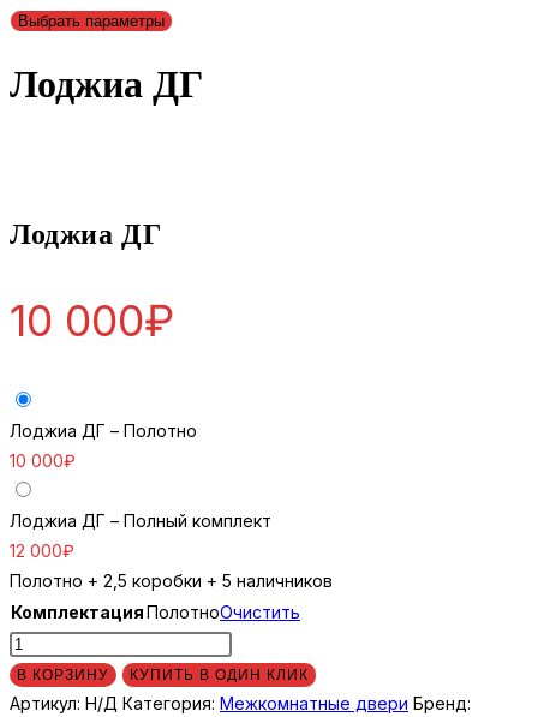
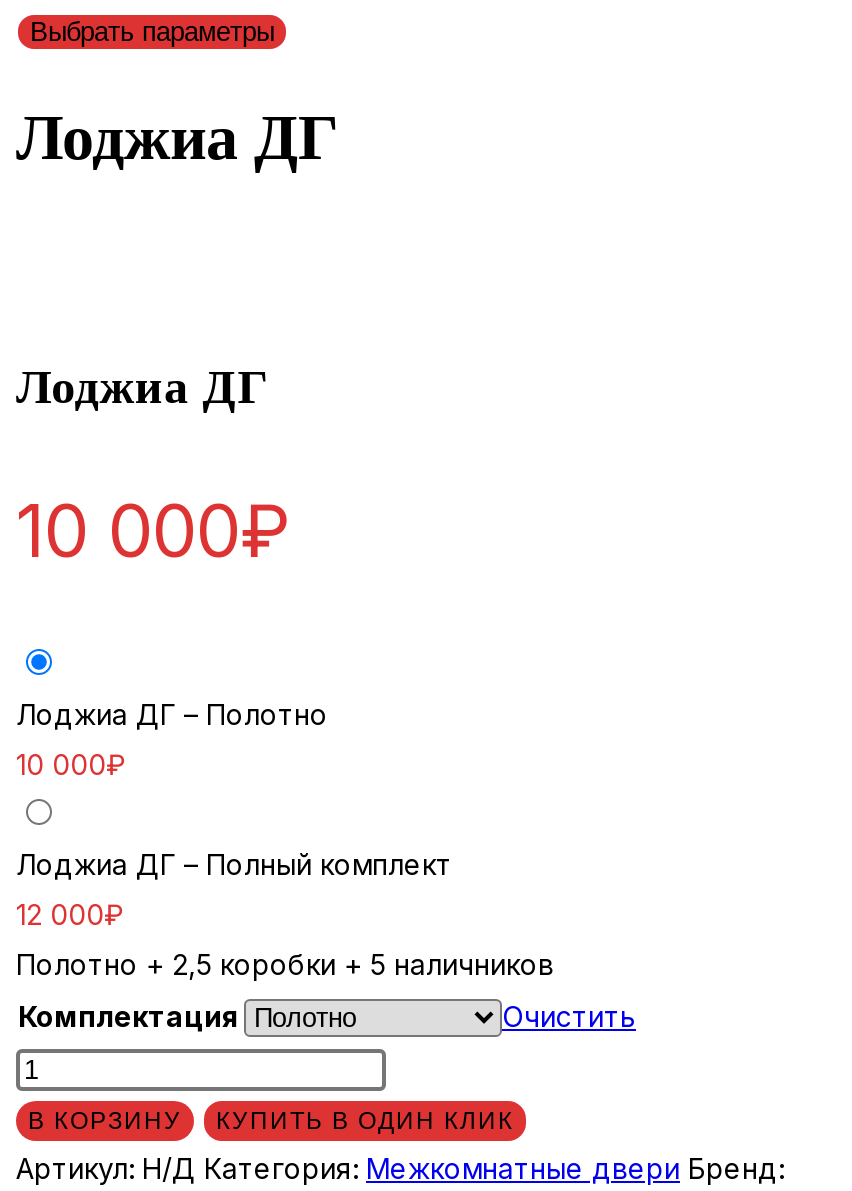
[11,601,300,622] Комплектация ПолотноОчистить -> [18,998,636,1032] Комплектация | Очистить

